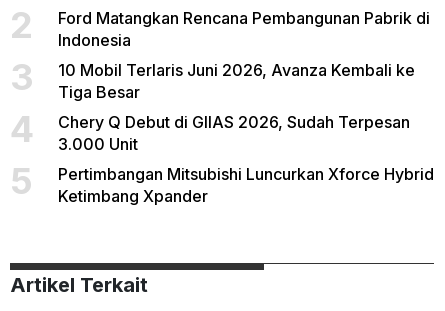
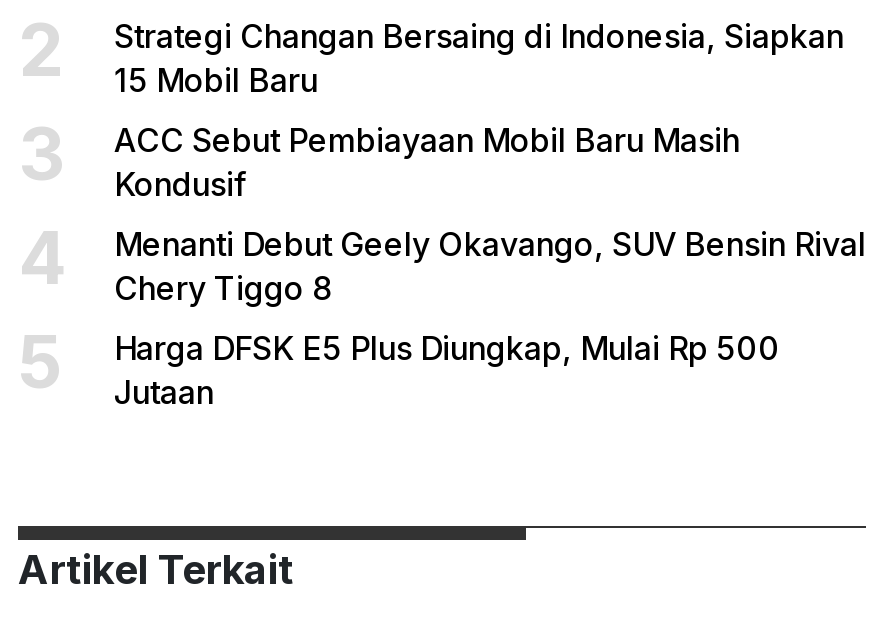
[58,8,430,50] Ford Matangkan Rencana Pembangunan Pabrik di | Indonesia -> [114,17,844,101] Strategi Changan Bersaing di Indonesia, Siapkan | 15 Mobil Baru
[58,60,415,102] 10 Mobil Terlaris Juni 2026, Avanza Kembali ke | Tiga Besar -> [114,121,740,205] ACC Sebut Pembiayaan Mobil Baru Masih | Kondusif
[58,112,410,154] Chery Q Debut di GIIAS 2026, Sudah Terpesan | 3.000 Unit -> [114,225,866,309] Menanti Debut Geely Okavango, SUV Bensin Rival | Chery Tiggo 8
[58,164,434,206] Pertimbangan Mitsubishi Luncurkan Xforce Hybrid | Ketimbang Xpander -> [114,329,780,413] Harga DFSK E5 Plus Diungkap, Mulai Rp 500 | Jutaan

